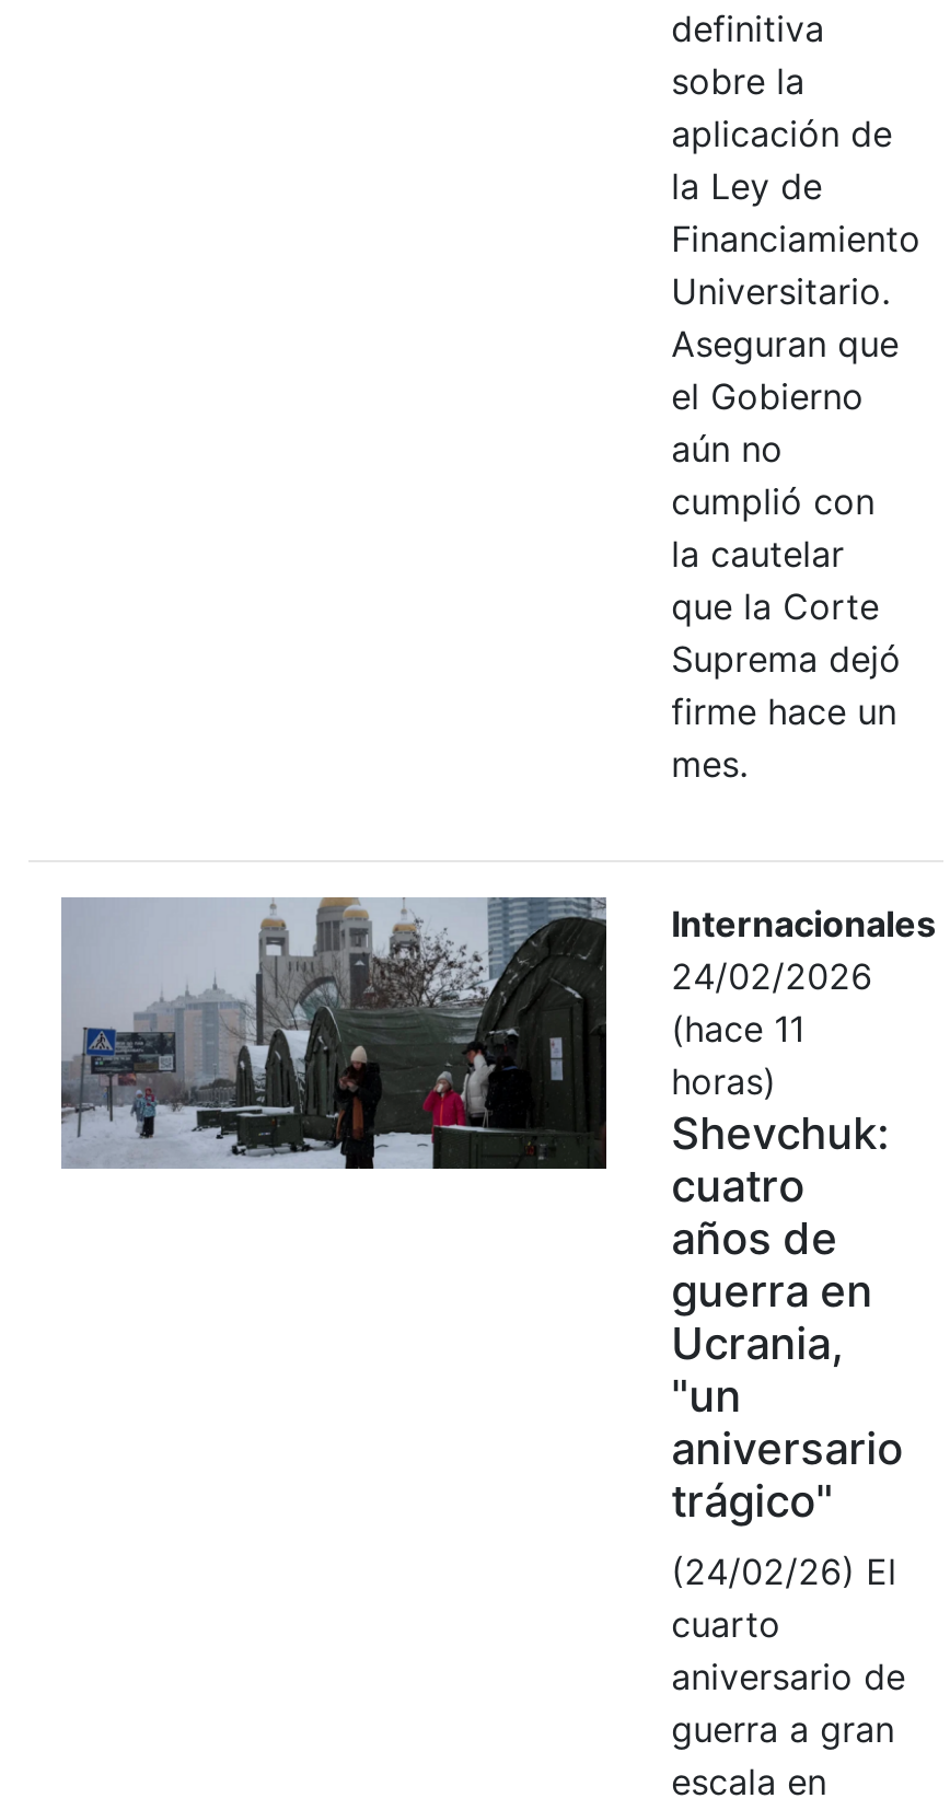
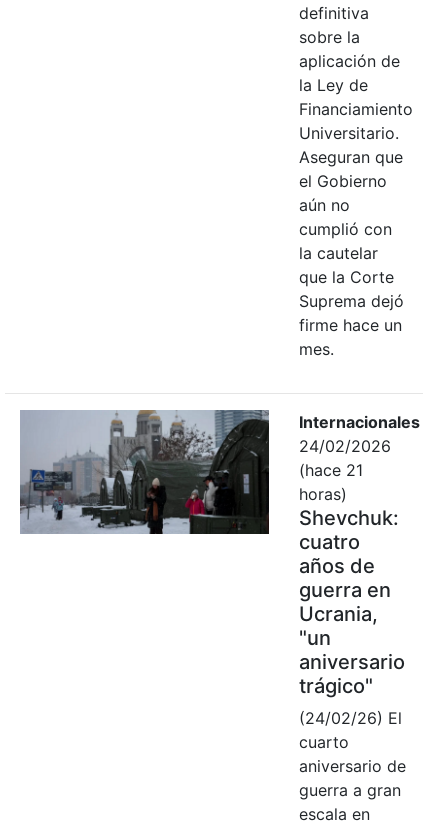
[671,1006,805,1050] (hace 11 -> [299,460,363,480] (hace 21

